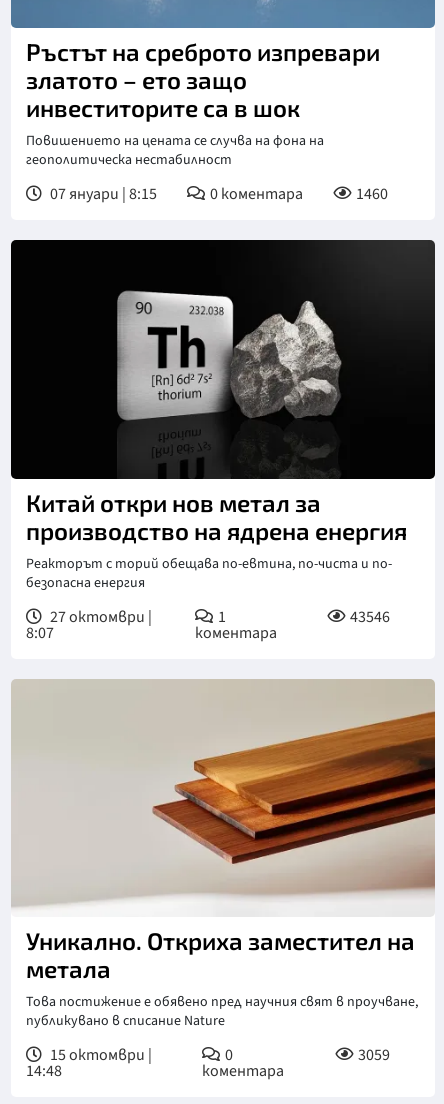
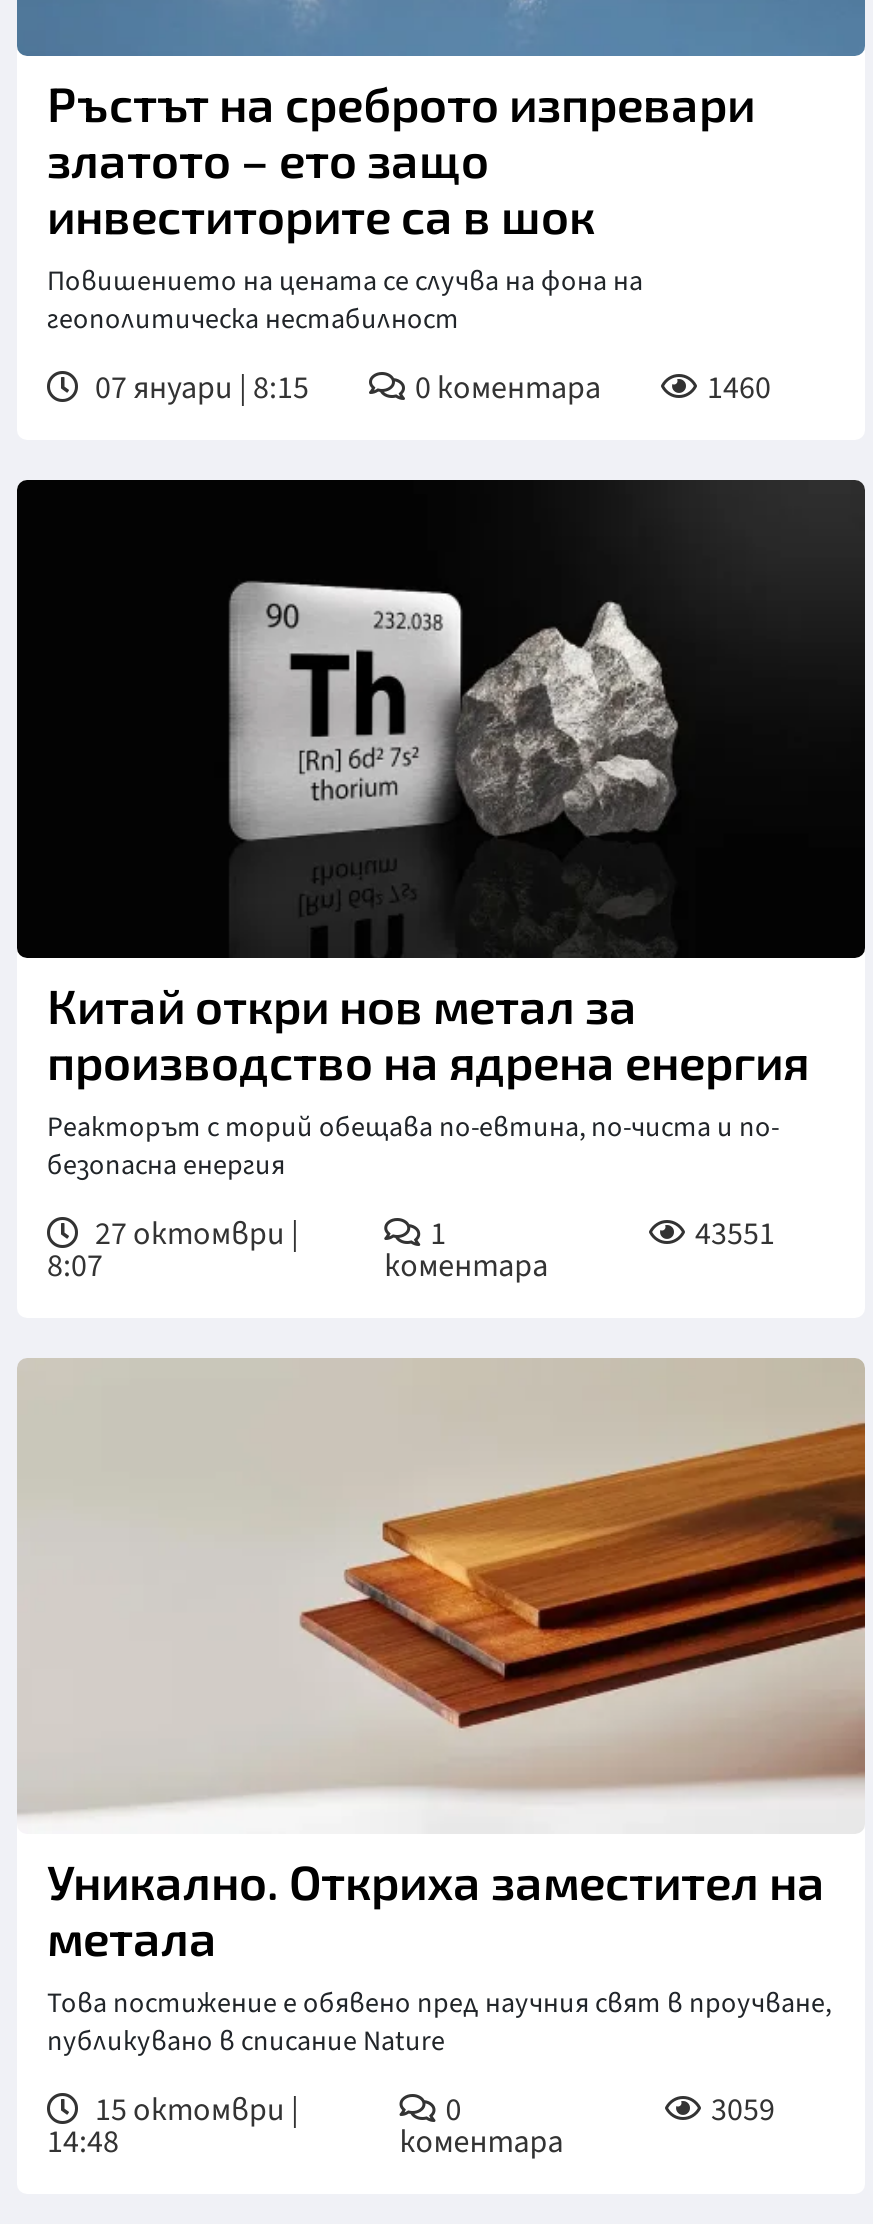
[350,605,390,627] 43546 -> [695,1211,775,1255] 43551

